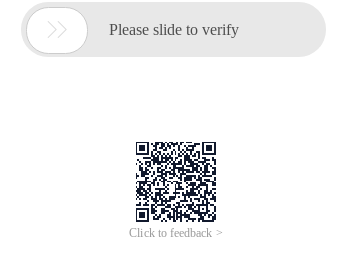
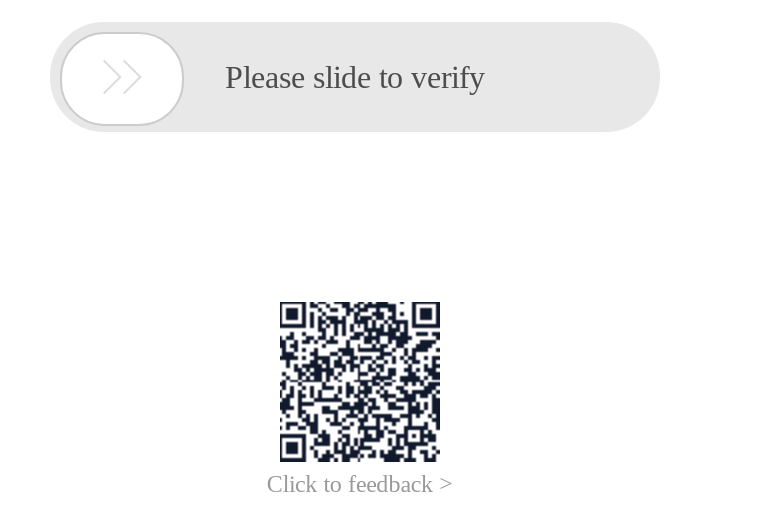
[135,141,217,223] [image] -> [278,300,442,464] [image]

